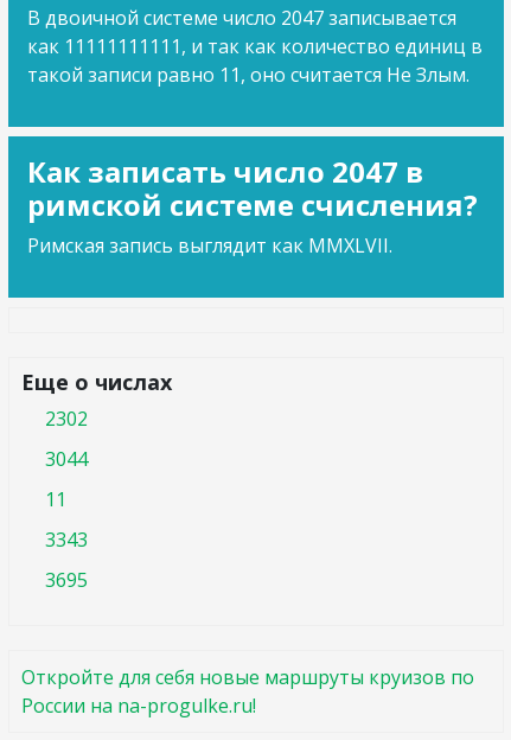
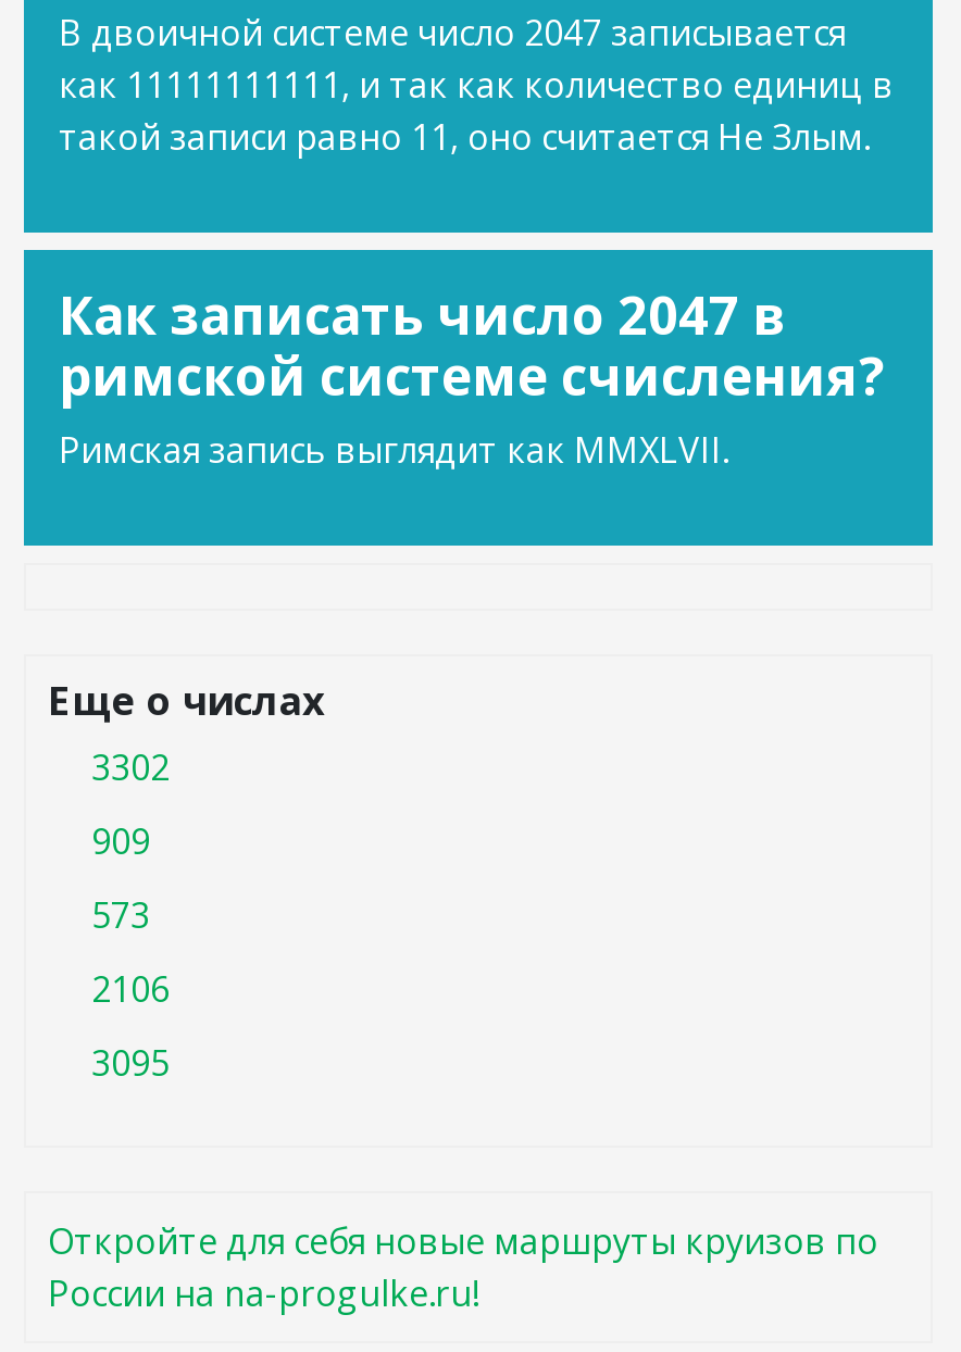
[45,406,88,432] 2302 -> [91,743,170,791] 3302
[45,446,88,472] 3044 -> [91,817,150,865] 909
[45,486,66,512] 11 -> [91,891,150,939] 573
[45,527,88,553] 3343 -> [91,965,170,1013] 2106
[45,567,88,593] 3695 -> [91,1039,170,1087] 3095

